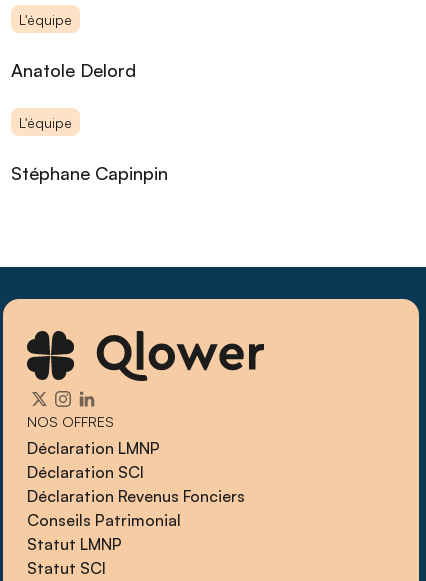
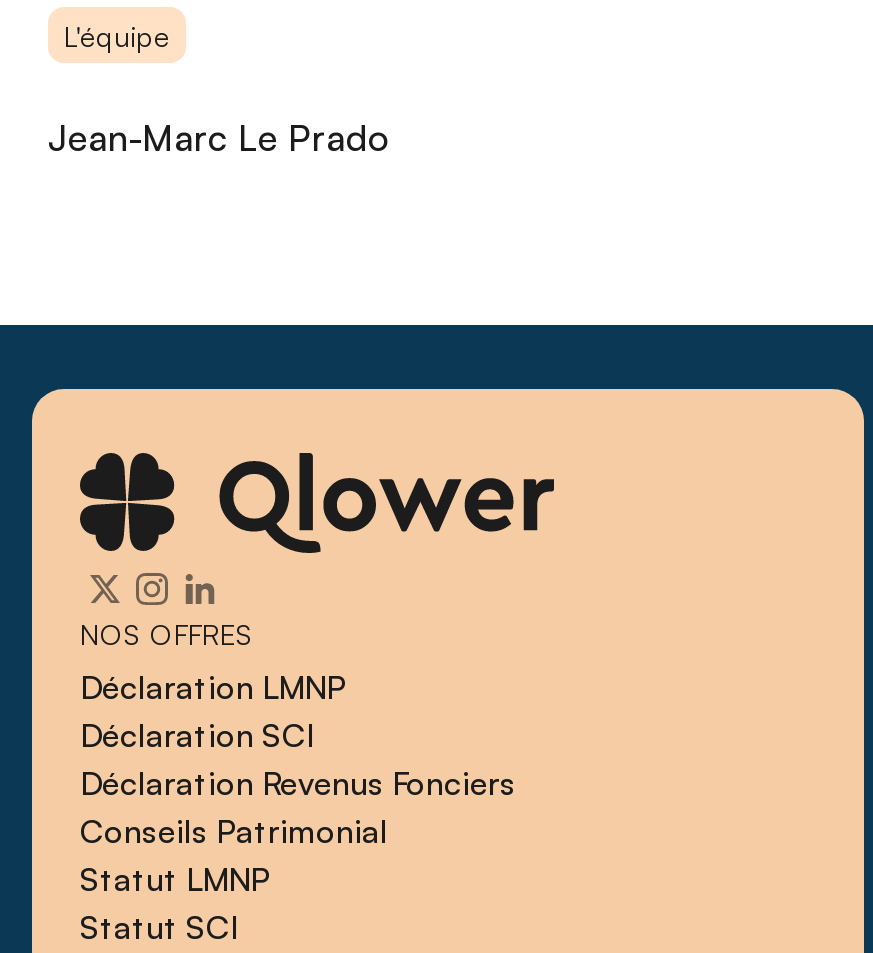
[11,59,168,184] Anatole Delord | L'équipe | Stéphane Capinpin -> [48,115,390,159] Jean-Marc Le Prado

